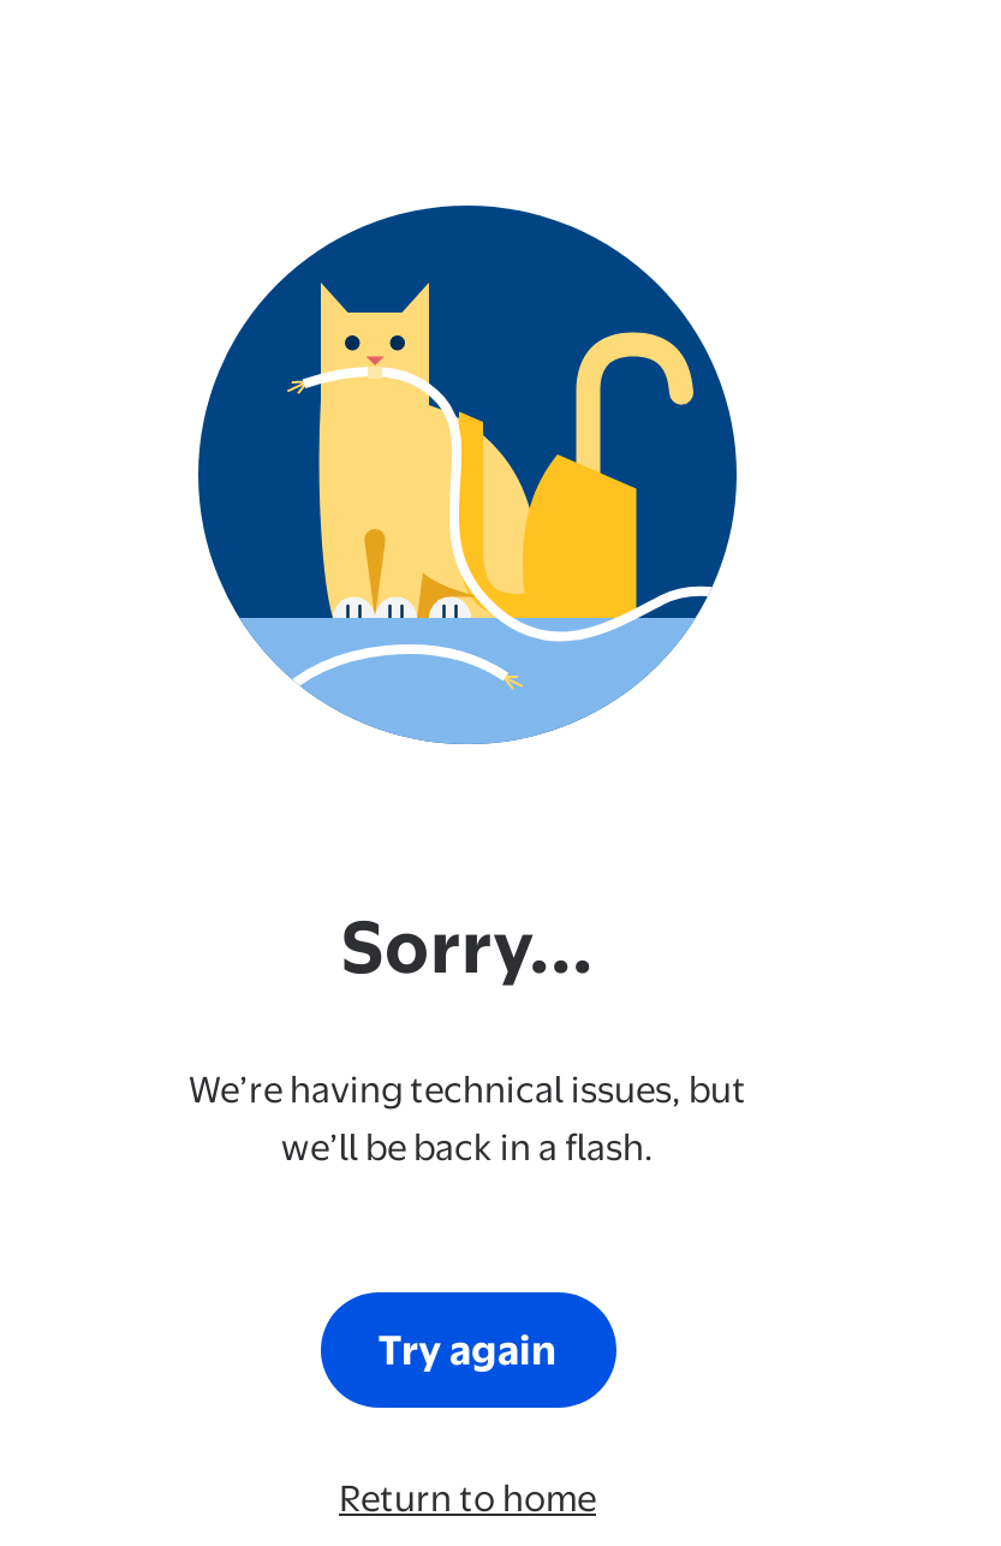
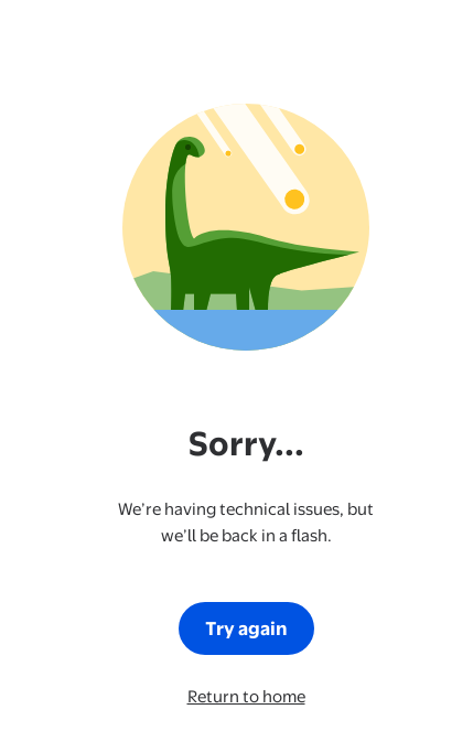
[196,203,739,691] [image] -> [122,104,369,325] [image]

